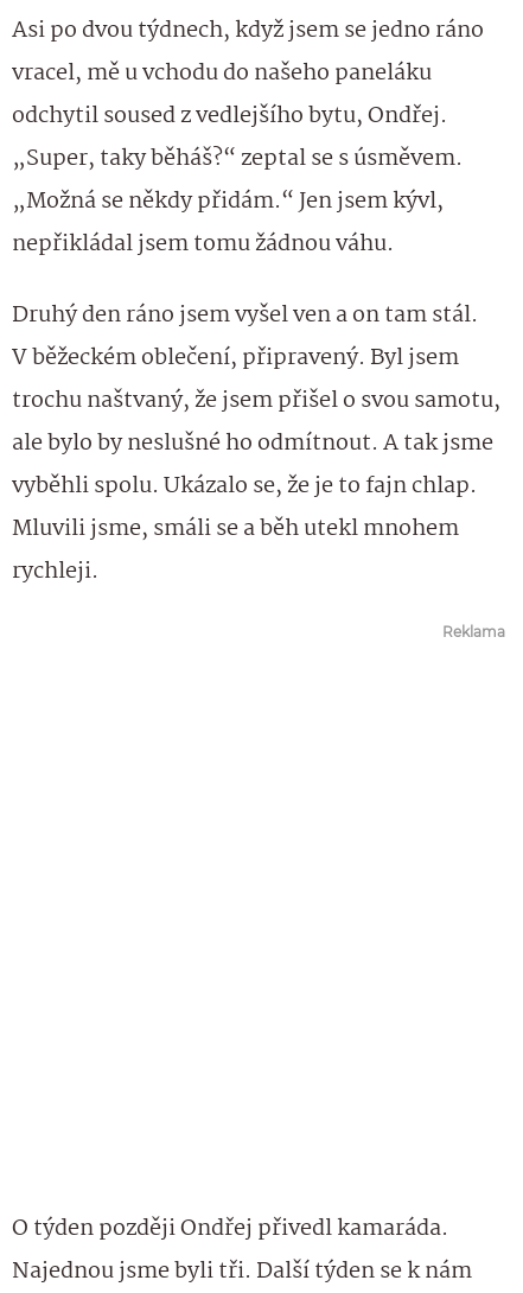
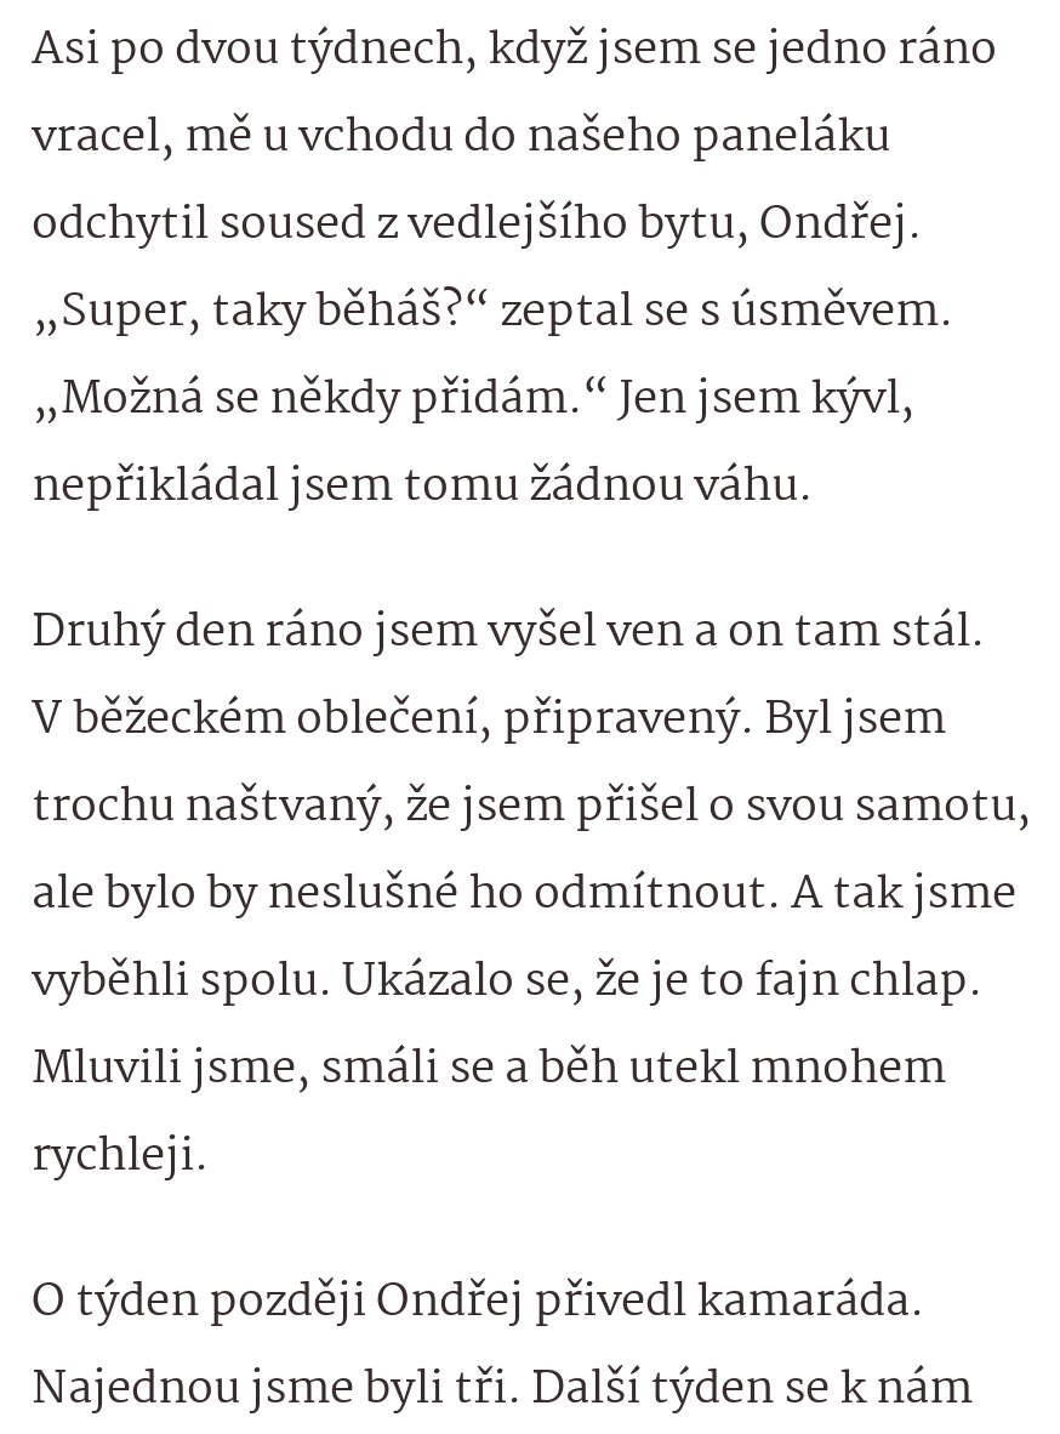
[442,623,505,641] Reklama -> none

